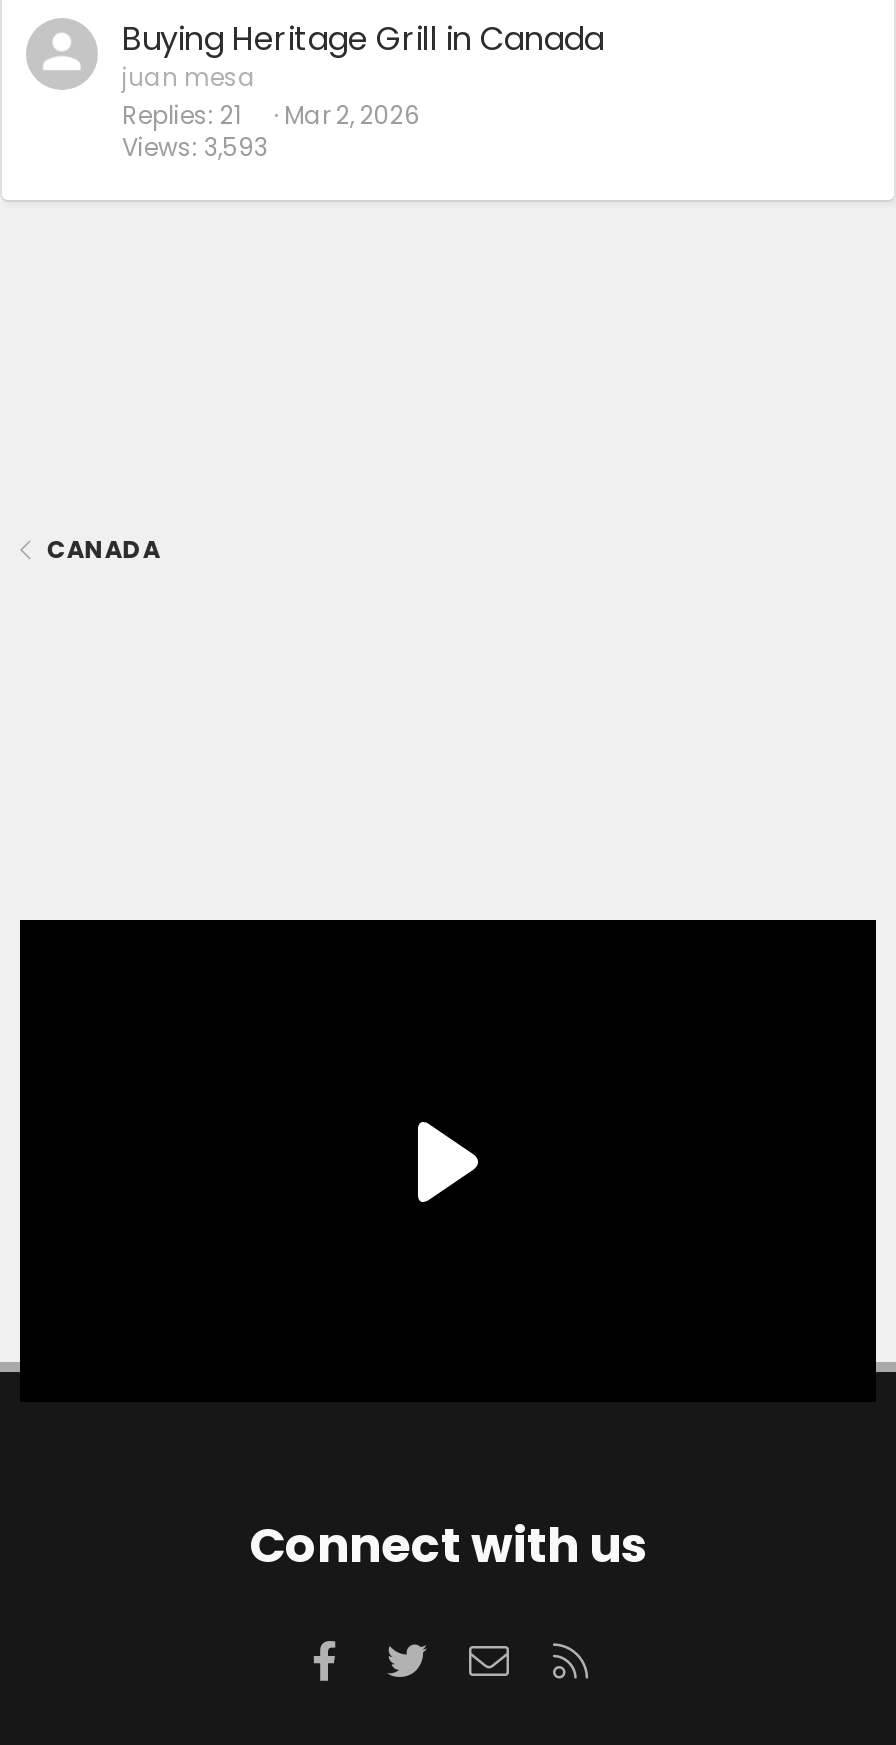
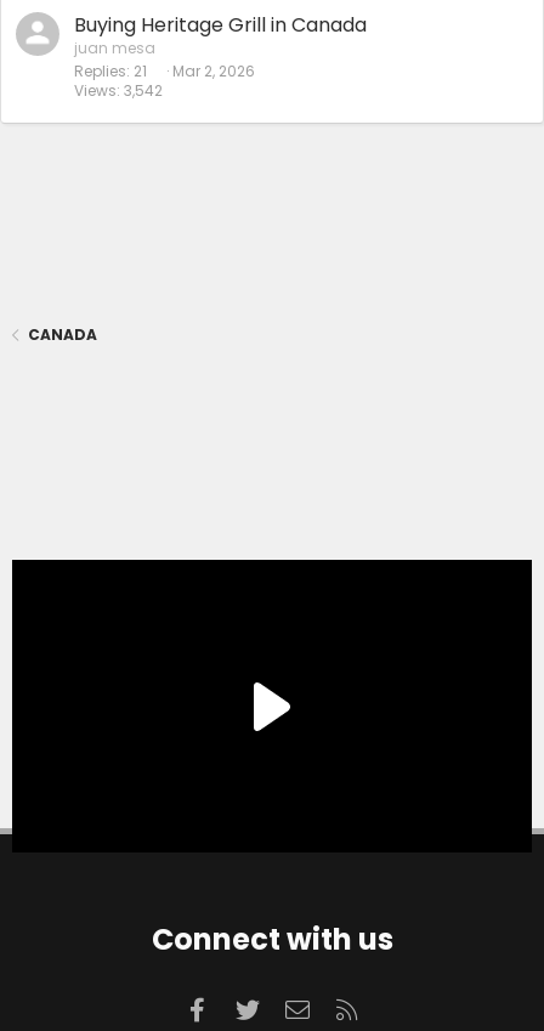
[122,130,268,164] Views 3,593 -> [74,80,163,101] Views 3,542

